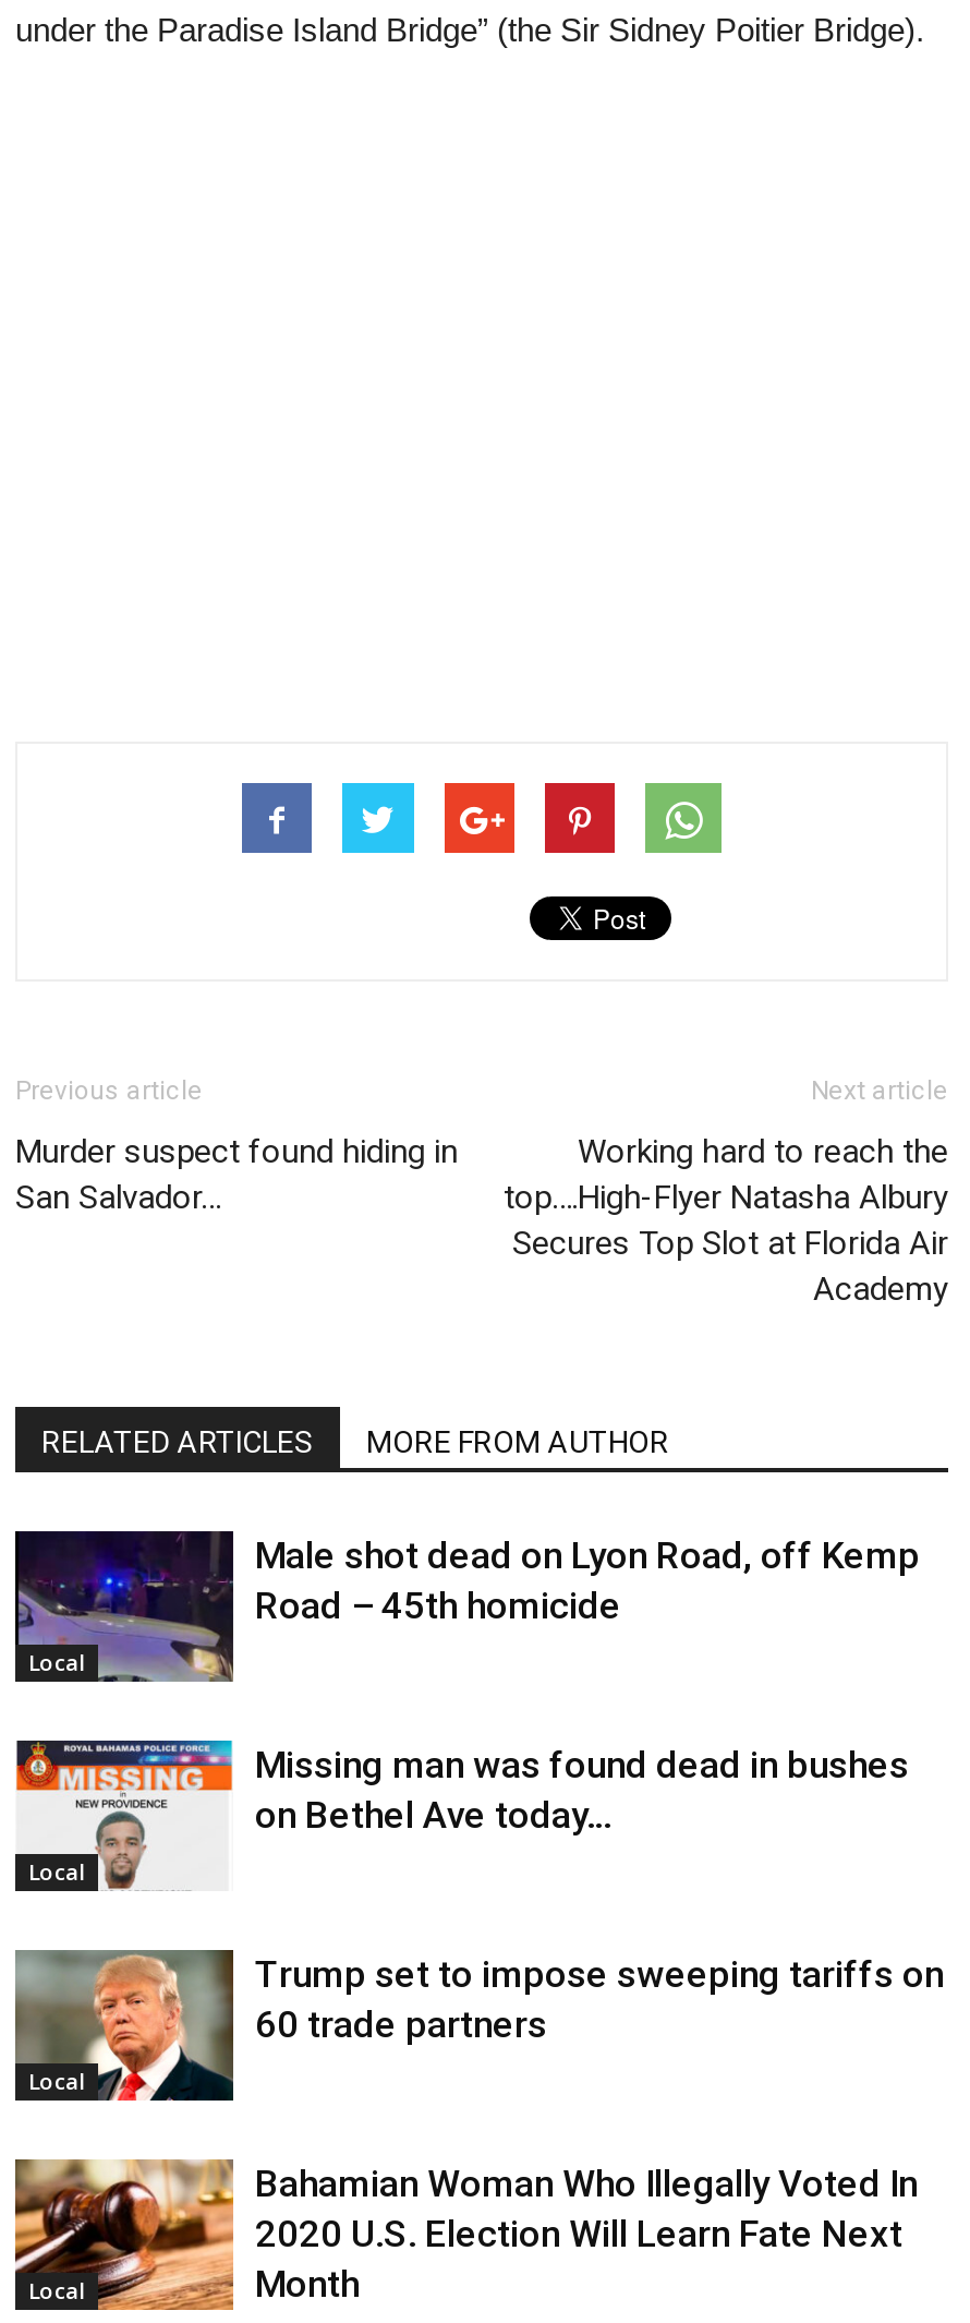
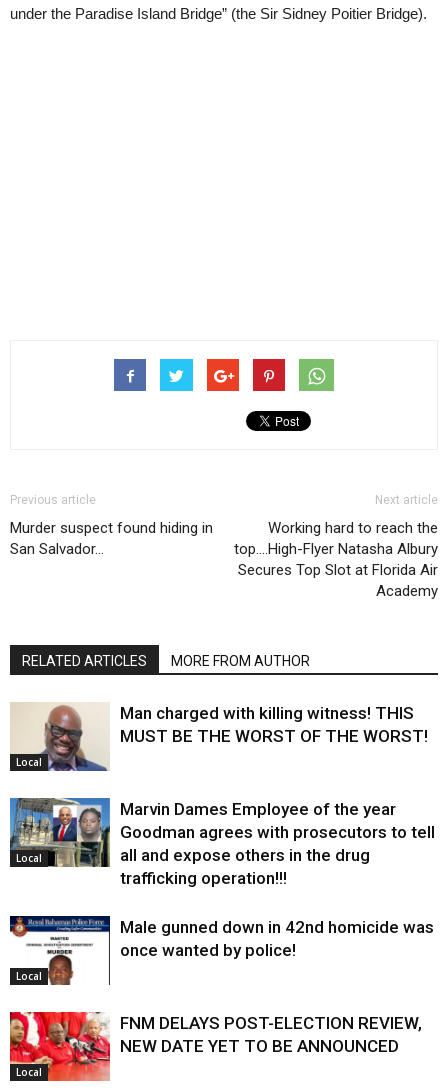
[13,1529,920,1684] [image] | Male shot dead on Lyon Road, off Kemp | Road – 45th homicide -> [10,702,428,772] [image] | Man charged with killing witness! THIS | MUST BE THE WORST OF THE WORST!
[13,1738,909,1889] [image] | Missing man was found dead in bushes | on Bethel Ave today… -> [9,797,435,888] [image] | Marvin Dames Employee of the year | Goodman agrees with prosecutors to tell | all and expose others in the drug | trafficking operation!!!
[13,1948,944,2103] [image] | Trump set to impose sweeping tariffs on | 60 trade partners -> [10,915,434,986] [image] | Male gunned down in 42nd homicide was | once wanted by police!
[13,2157,918,2310] [image] | Bahamian Woman Who Illegally Voted In | 2020 U.S. Election Will Learn Fate Next | Month -> [9,1011,422,1081] [image] | FNM DELAYS POST-ELECTION REVIEW, | NEW DATE YET TO BE ANNOUNCED

